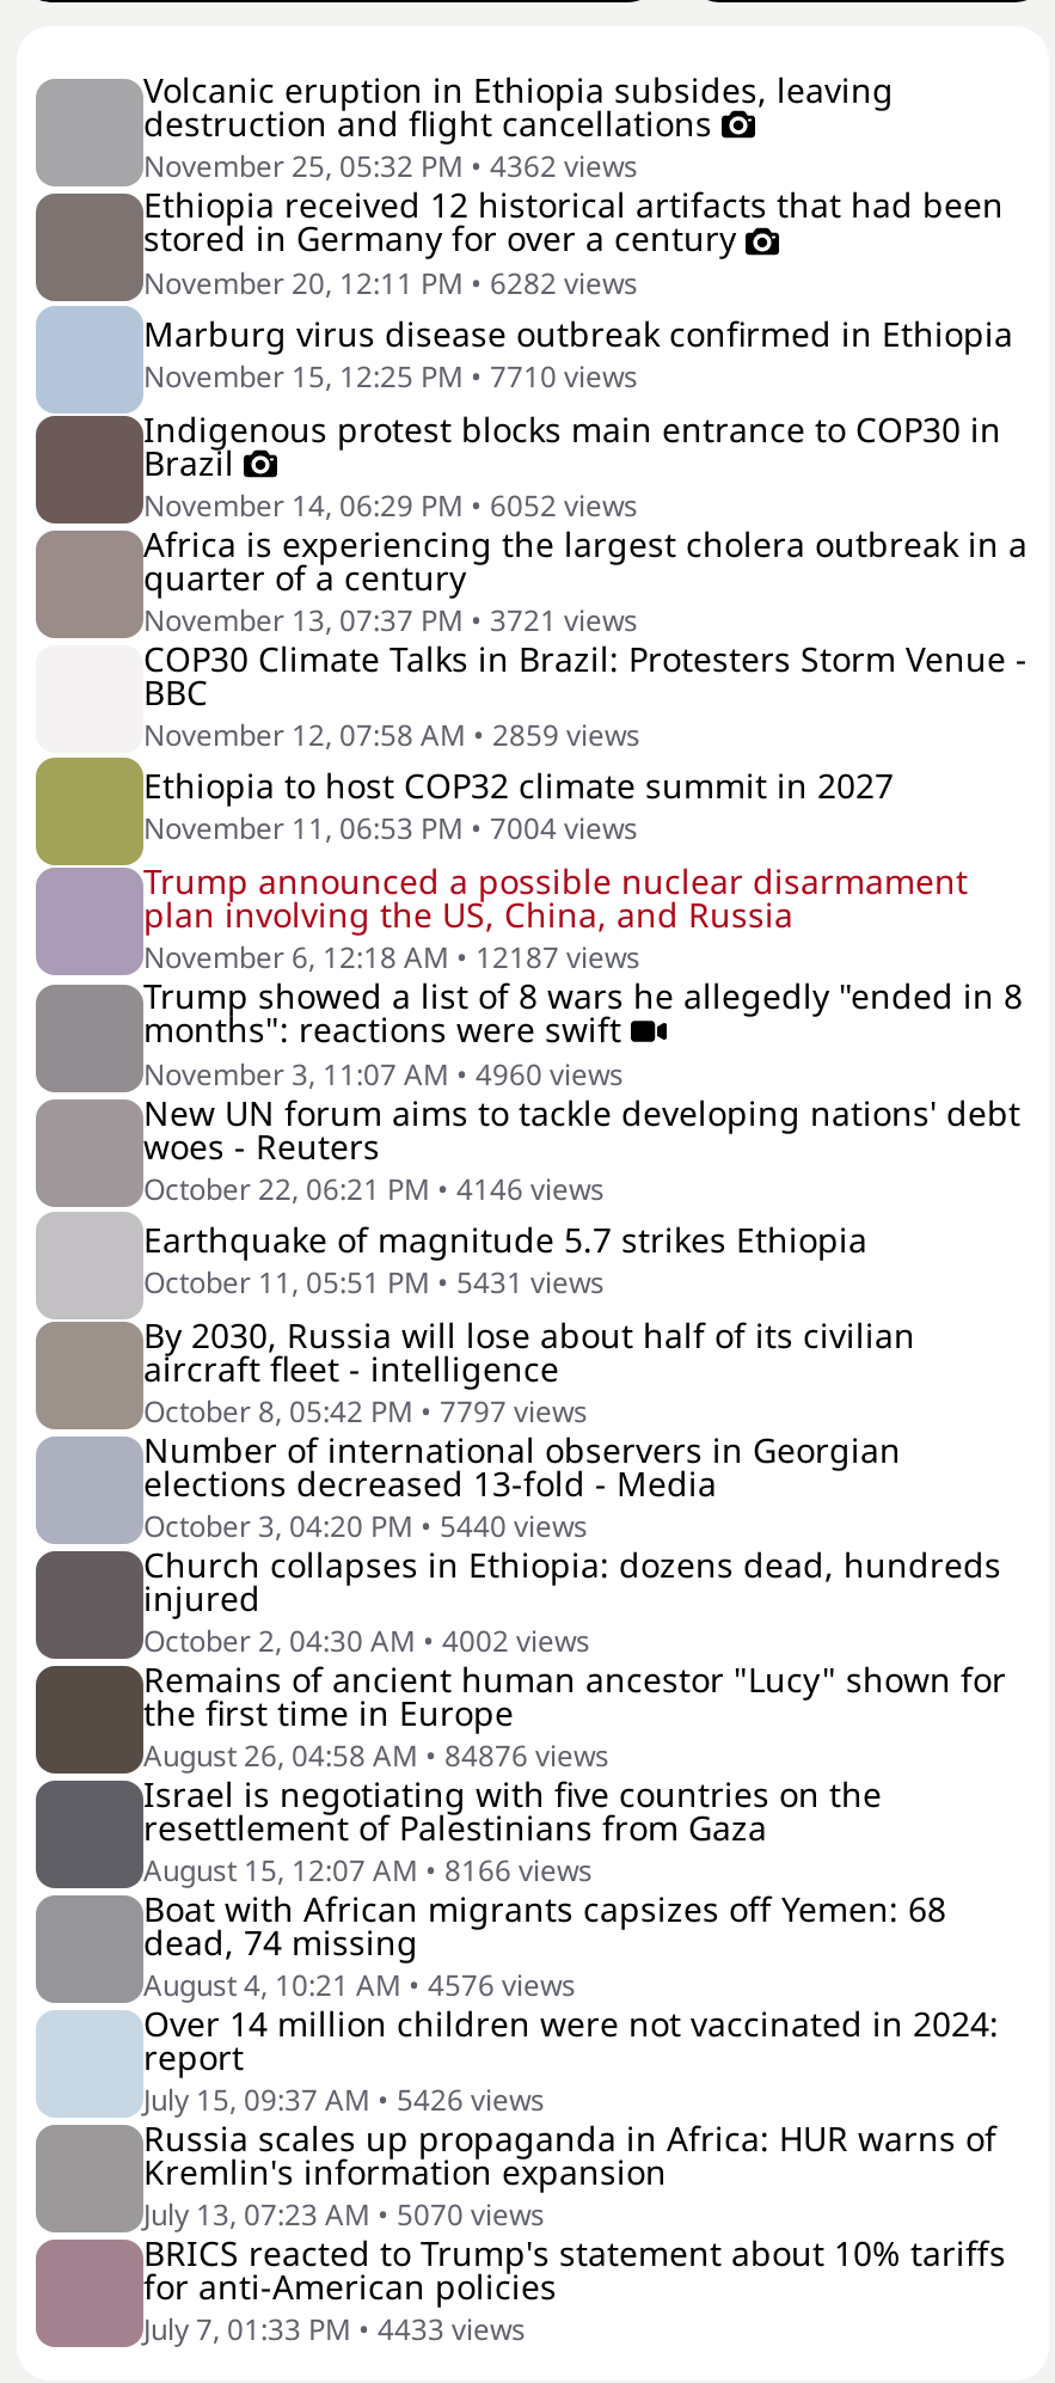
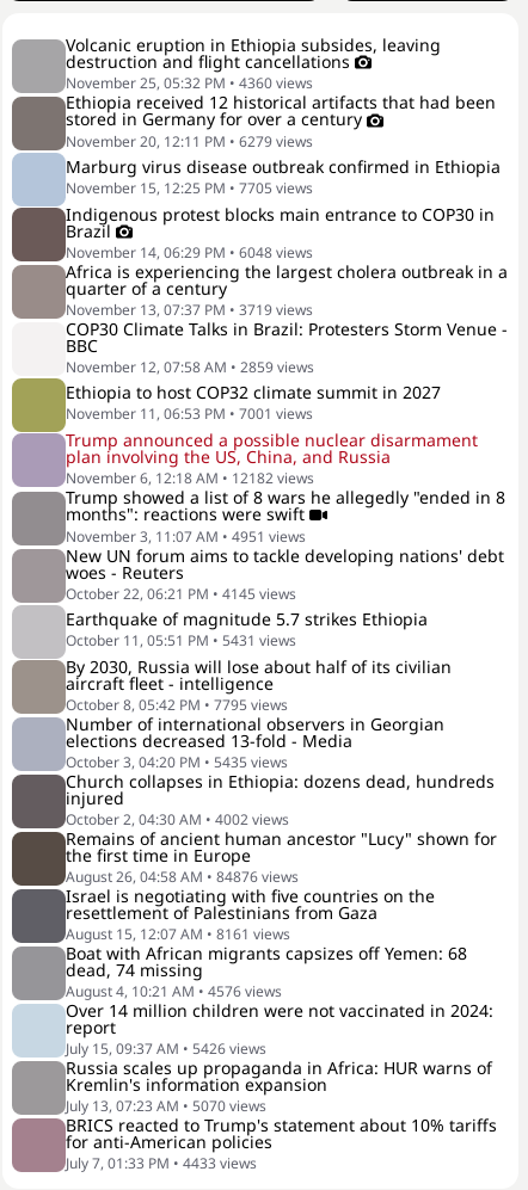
[143,146,638,187] November 25, 05:32 PM • 4362 views -> [66,73,313,93] November 25, 05:32 PM • 4360 views
[143,262,638,302] November 20, 12:11 PM • 6282 views -> [66,131,313,151] November 20, 12:11 PM • 6279 views
[143,356,638,397] November 15, 12:25 PM • 7710 views -> [66,178,313,198] November 15, 12:25 PM • 7705 views
[143,485,638,525] November 14, 06:29 PM • 6052 views -> [66,242,313,262] November 14, 06:29 PM • 6048 views
[143,599,638,640] November 13, 07:37 PM • 3721 views -> [66,299,313,320] November 13, 07:37 PM • 3719 views
[143,808,638,849] November 11, 06:53 PM • 7004 views -> [66,404,313,424] November 11, 06:53 PM • 7001 views
[143,936,640,977] November 6, 12:18 AM • 12187 views -> [66,468,314,488] November 6, 12:18 AM • 12182 views
[143,1053,624,1094] November 3, 11:07 AM • 4960 views -> [66,526,306,546] November 3, 11:07 AM • 4951 views
[143,1168,605,1208] October 22, 06:21 PM • 4146 views -> [66,583,296,603] October 22, 06:21 PM • 4145 views
[143,1390,588,1431] October 8, 05:42 PM • 7797 views -> [66,694,288,714] October 8, 05:42 PM • 7795 views
[143,1505,588,1545] October 3, 04:20 PM • 5440 views -> [66,751,288,772] October 3, 04:20 PM • 5435 views
[143,1849,593,1889] August 15, 12:07 AM • 8166 views -> [66,923,290,944] August 15, 12:07 AM • 8161 views

